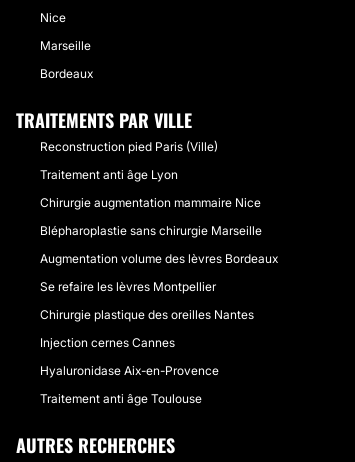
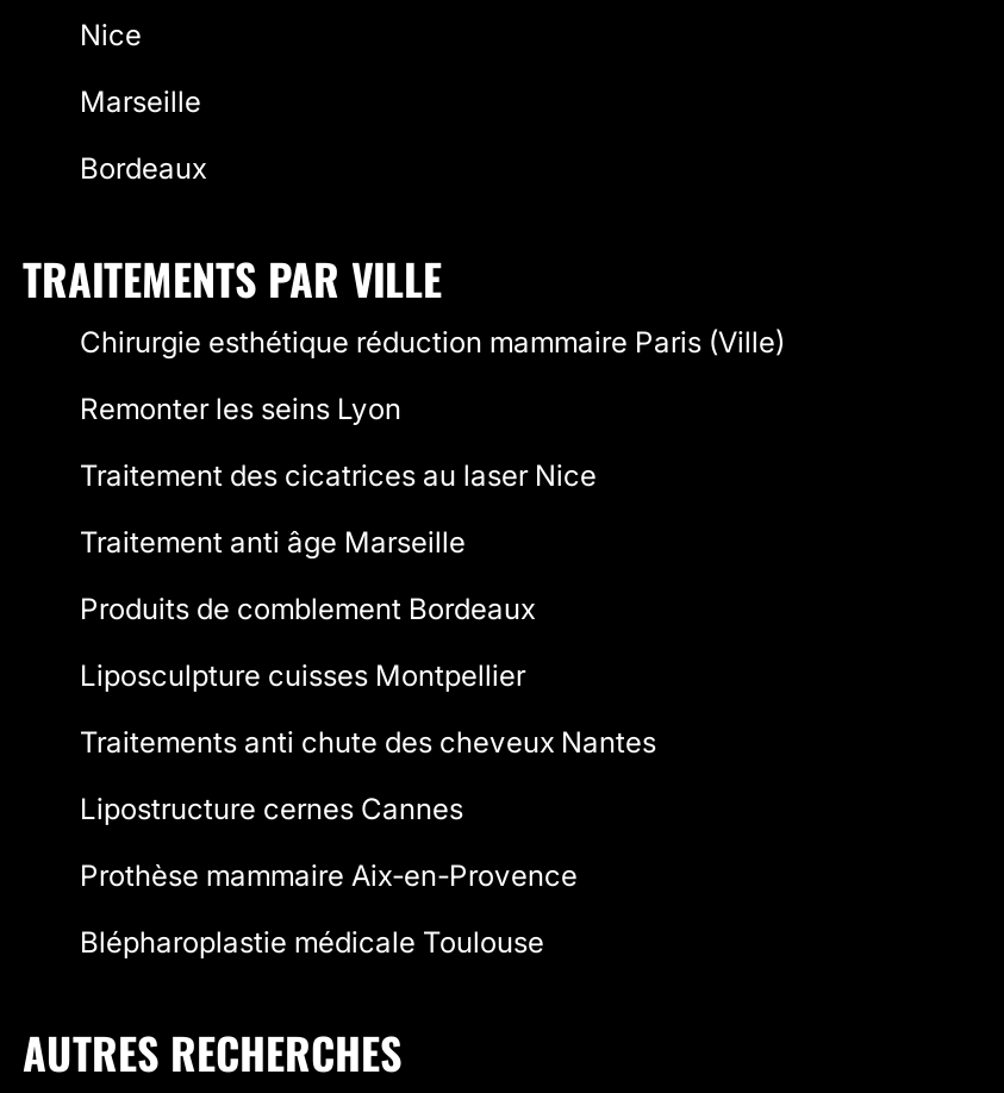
[40,139,218,154] Reconstruction pied Paris (Ville) -> [80,324,785,360] Chirurgie esthétique réduction mammaire Paris (Ville)
[40,167,178,182] Traitement anti âge Lyon -> [80,391,401,426] Remonter les seins Lyon
[40,195,261,210] Chirurgie augmentation mammaire Nice -> [80,457,597,493] Traitement des cicatrices au laser Nice
[40,223,262,238] Blépharoplastie sans chirurgie Marseille -> [80,524,466,560] Traitement anti âge Marseille
[40,251,278,266] Augmentation volume des lèvres Bordeaux -> [80,591,535,626] Produits de comblement Bordeaux
[40,279,216,294] Se refaire les lèvres Montpellier -> [80,657,525,693] Liposculpture cuisses Montpellier
[40,307,254,322] Chirurgie plastique des oreilles Nantes -> [80,724,656,760] Traitements anti chute des cheveux Nantes
[40,335,175,350] Injection cernes Cannes -> [80,791,463,826] Lipostructure cernes Cannes
[40,363,219,378] Hyaluronidase Aix-en-Provence -> [80,857,578,893] Prothèse mammaire Aix-en-Provence
[40,391,202,406] Traitement anti âge Toulouse -> [80,924,544,960] Blépharoplastie médicale Toulouse

